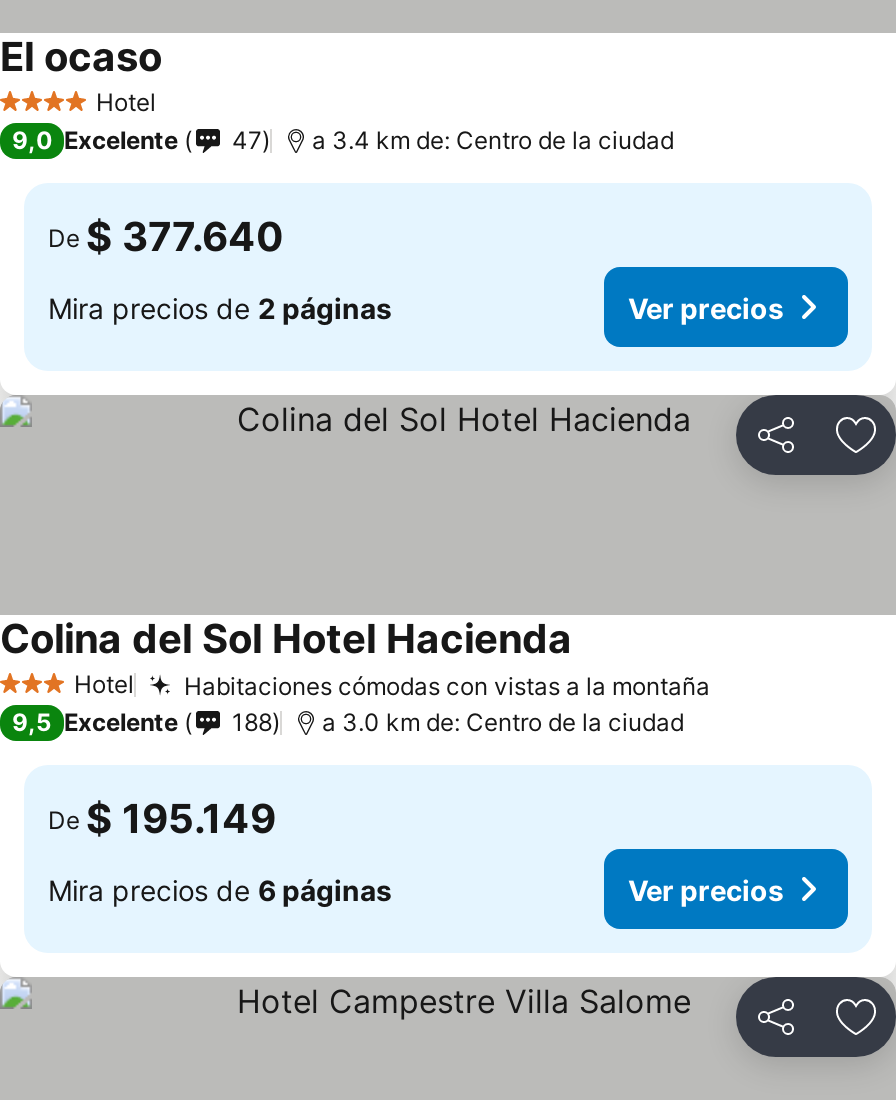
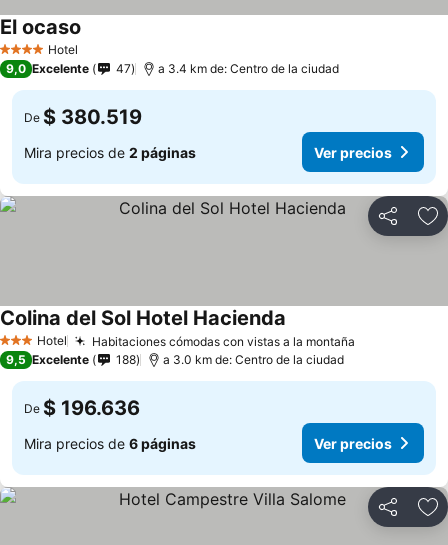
[48,213,284,261] De $ 377.640 -> [24,105,142,129] De $ 380.519
[48,795,276,843] De $ 195.149 -> [24,396,140,420] De $ 196.636

